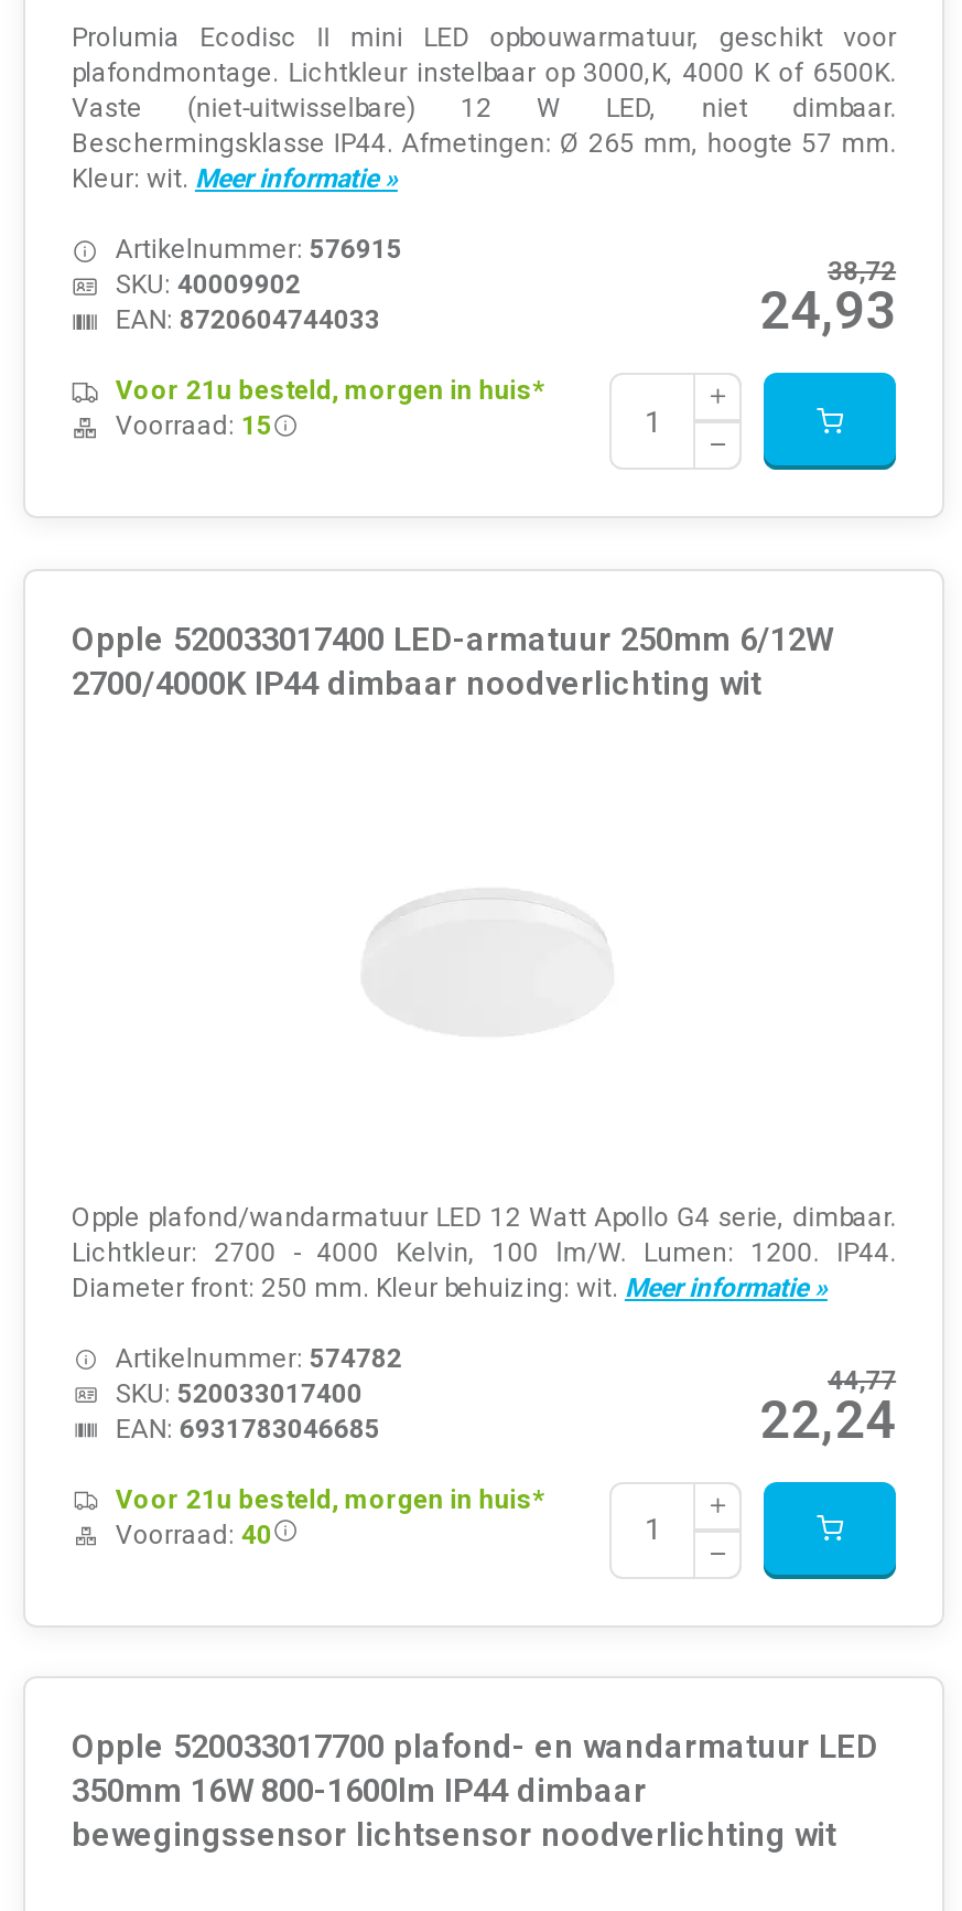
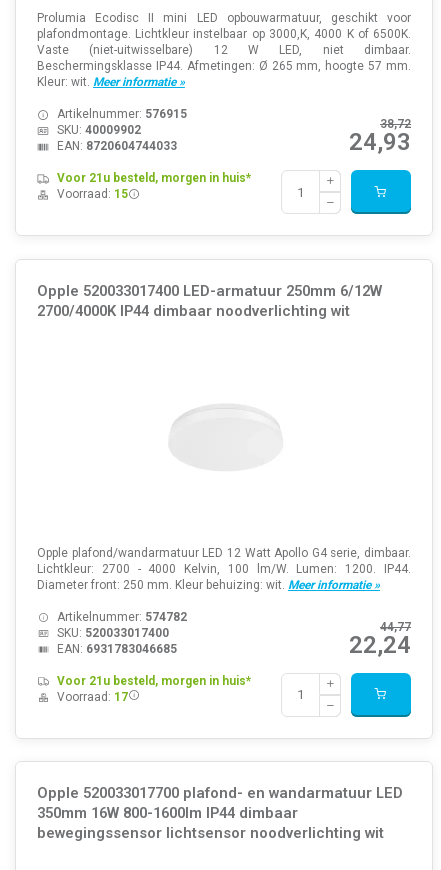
[115,1519,272,1550] Voorraad: 40 -> [57,690,128,704] Voorraad: 17

